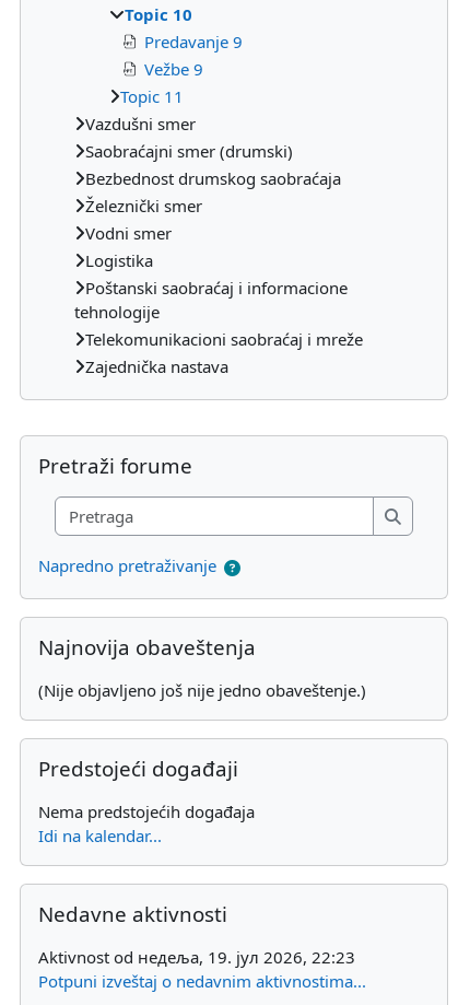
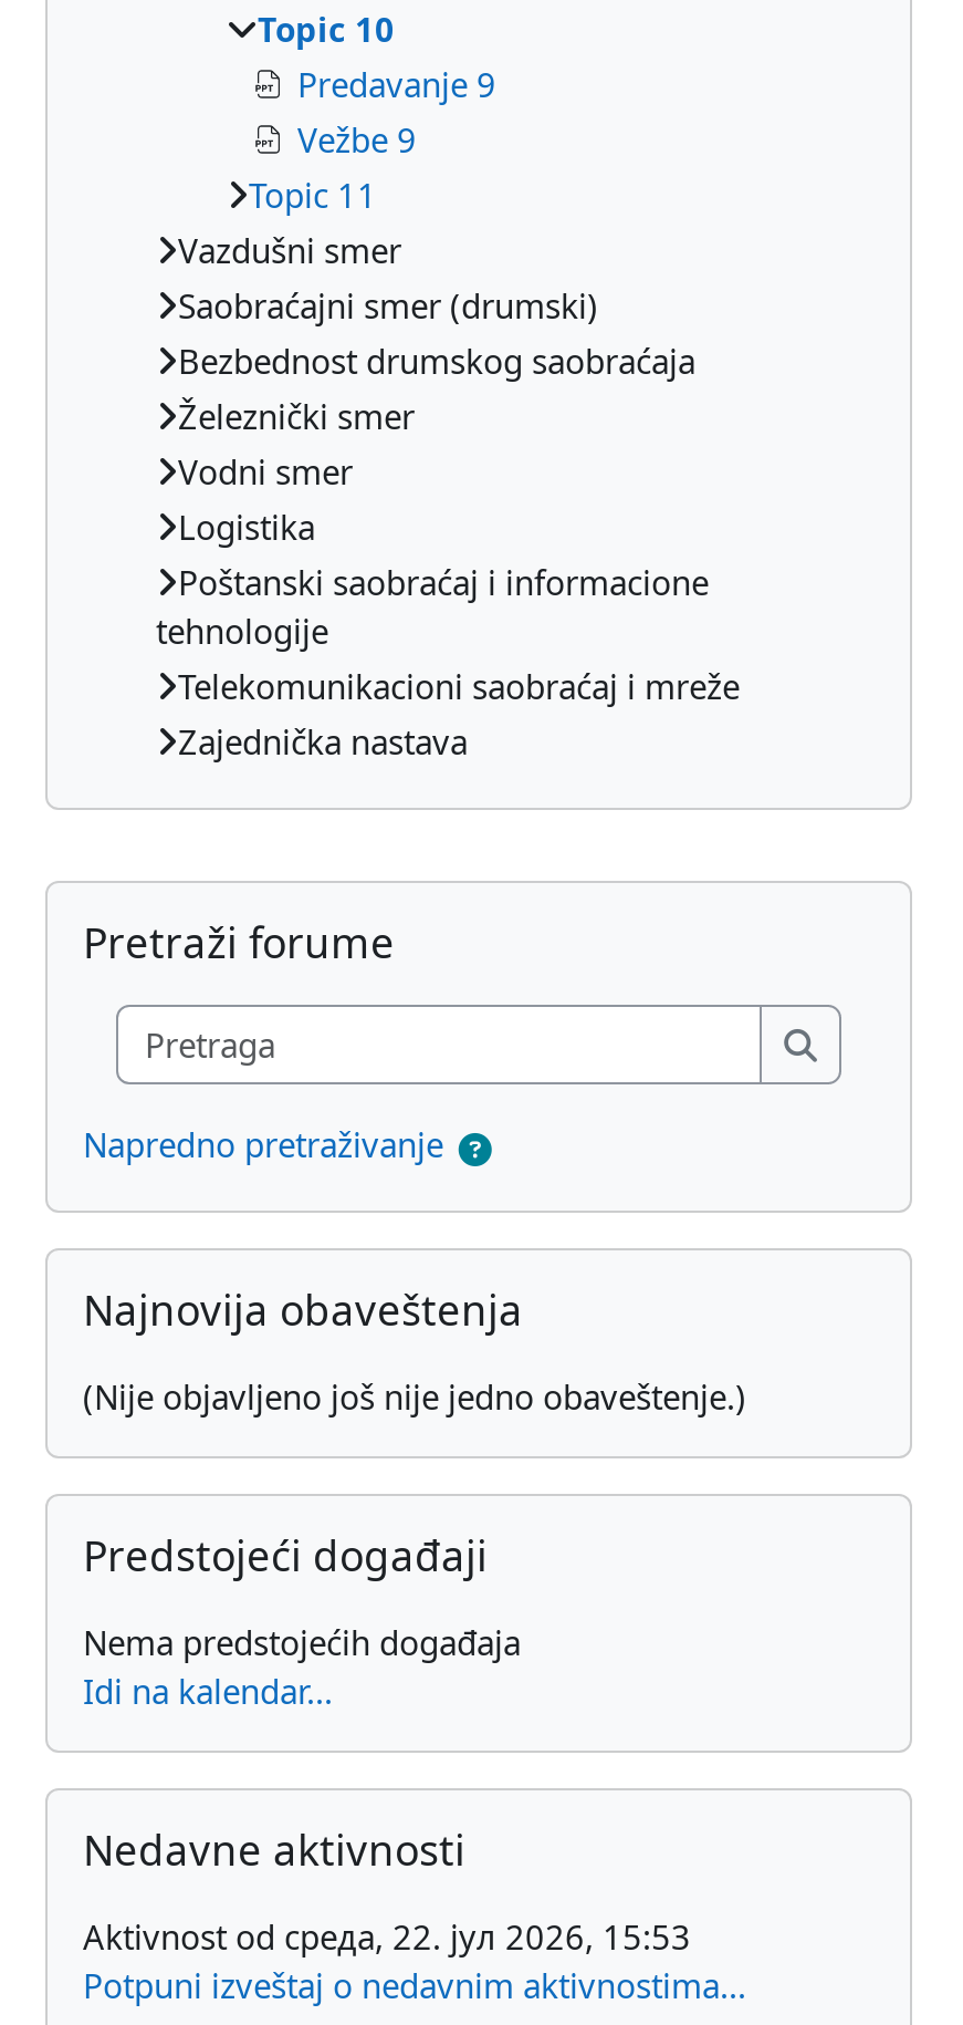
[38,946,355,967] Aktivnost od недеља, 19. јул 2026, 22:23 -> [83,1913,691,1958] Aktivnost od среда, 22. јул 2026, 15:53

